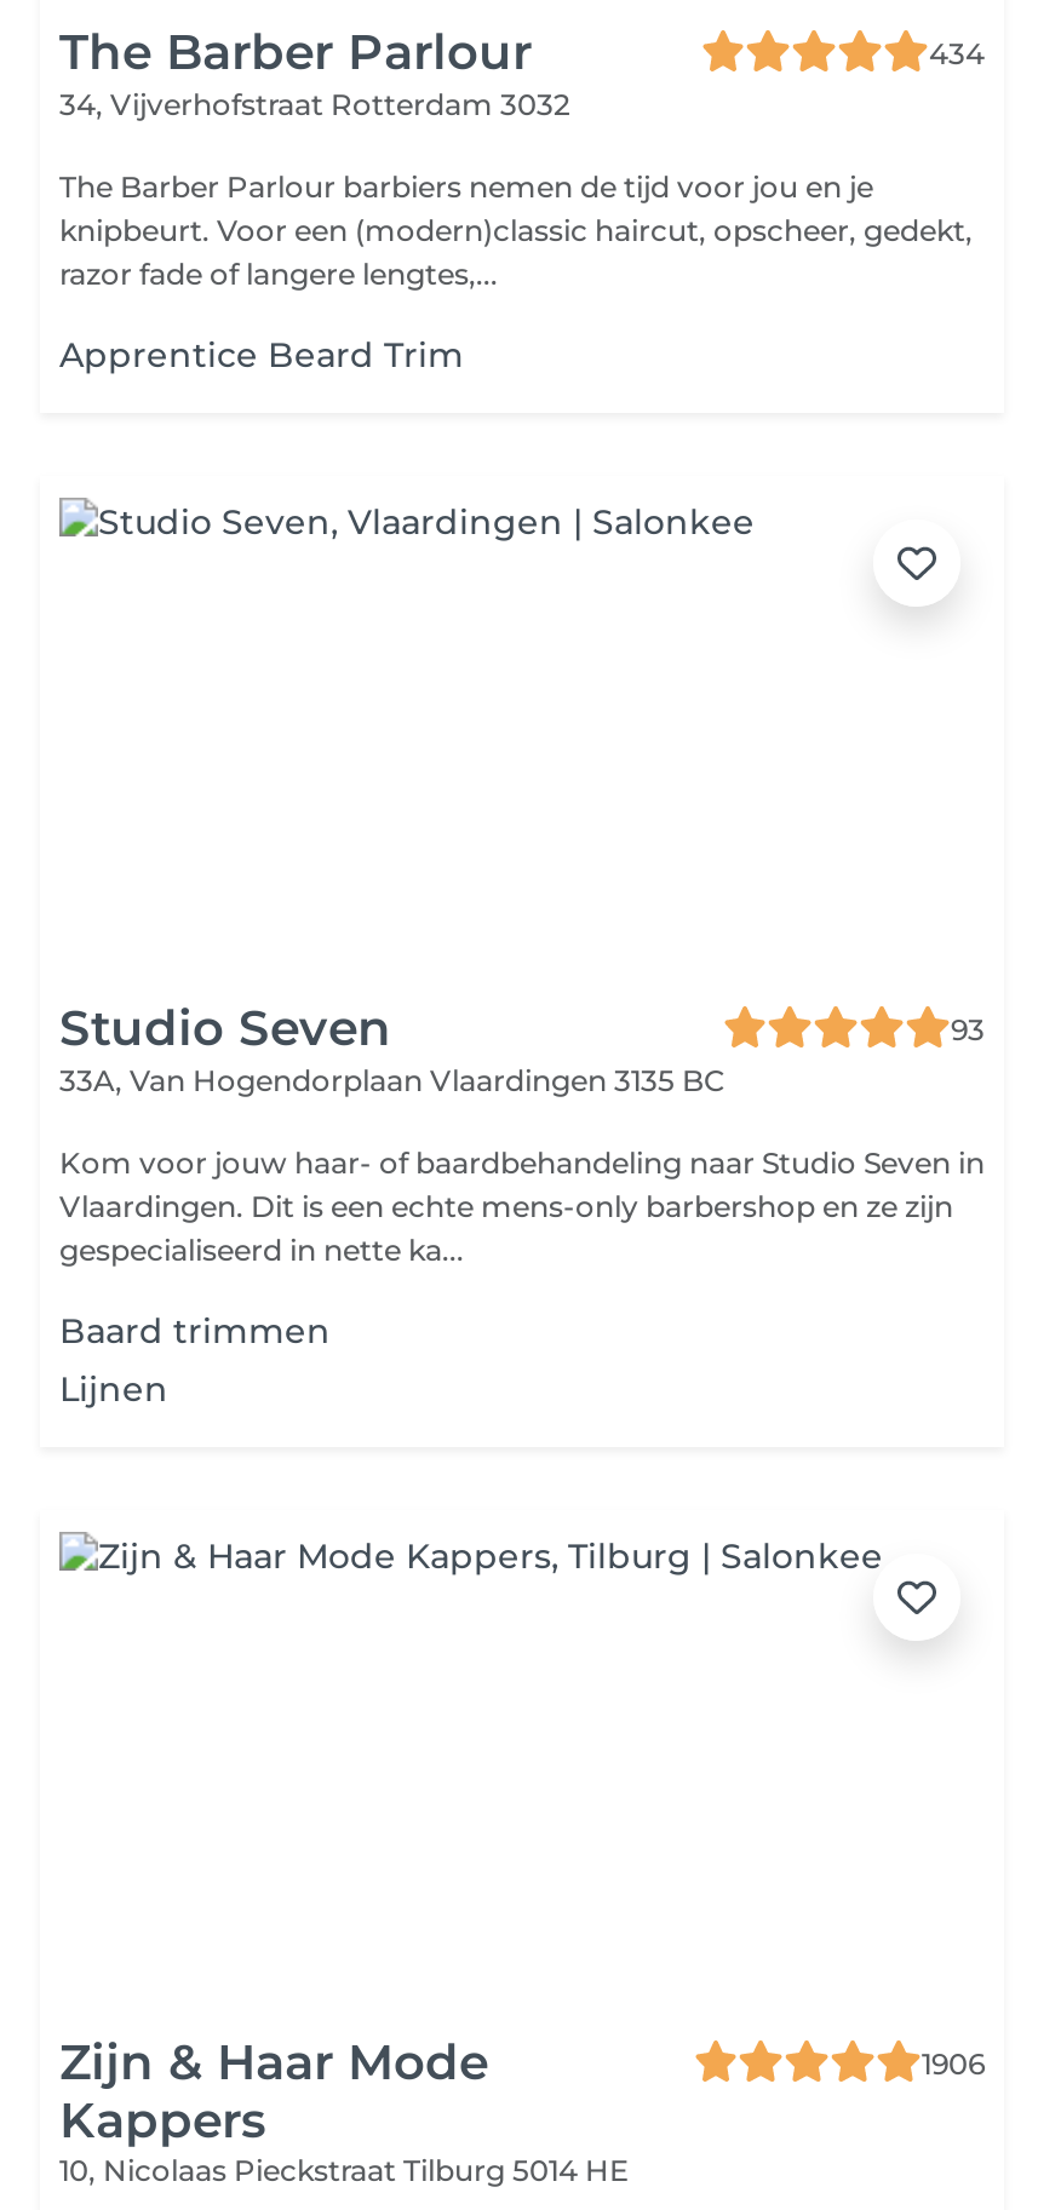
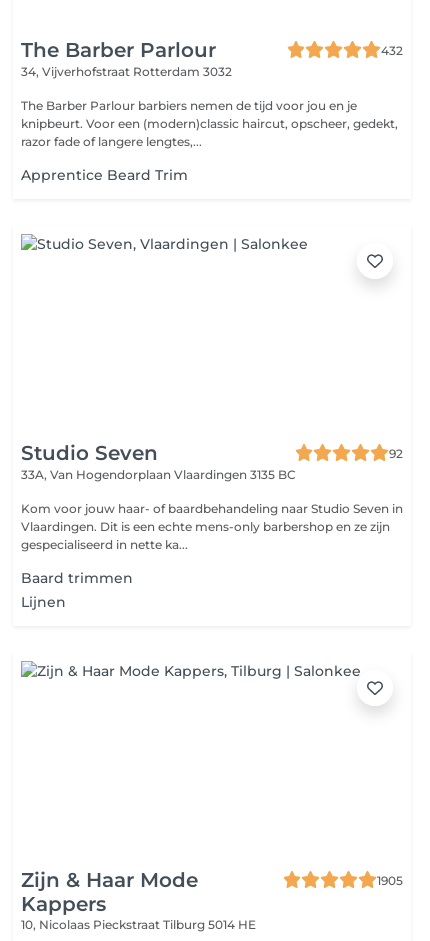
[929,35,985,71] 434 -> [381,43,403,58] 432
[951,1011,985,1047] 93 -> [389,446,403,461] 92
[922,2045,985,2082] 1906 -> [377,873,403,888] 1905

